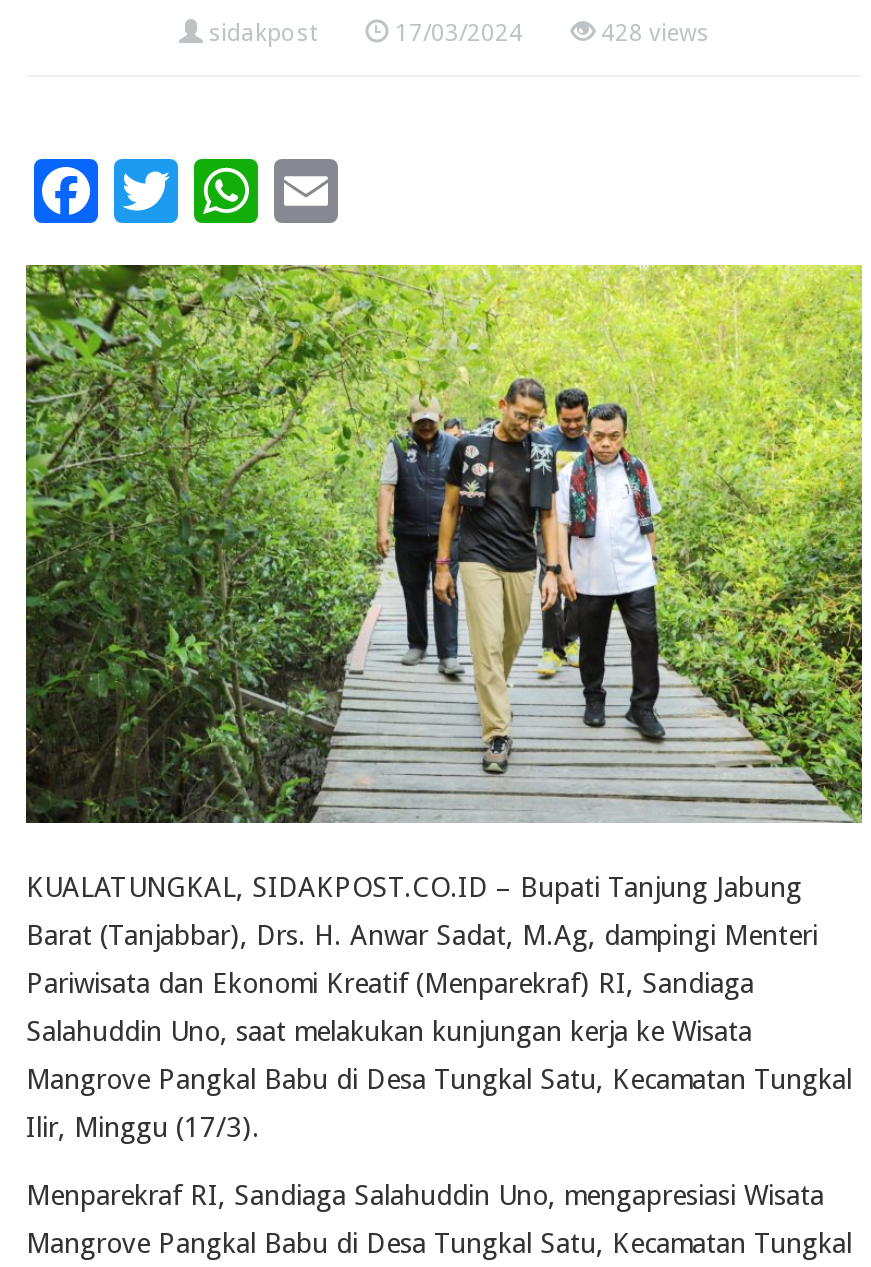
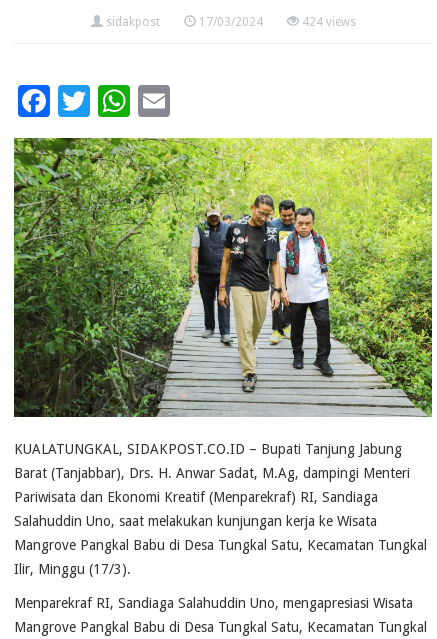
[595,20,709,48] 428 views -> [298,15,355,29] 424 views

